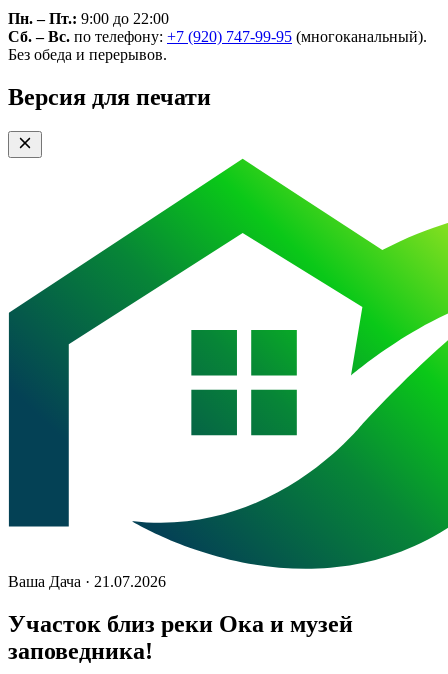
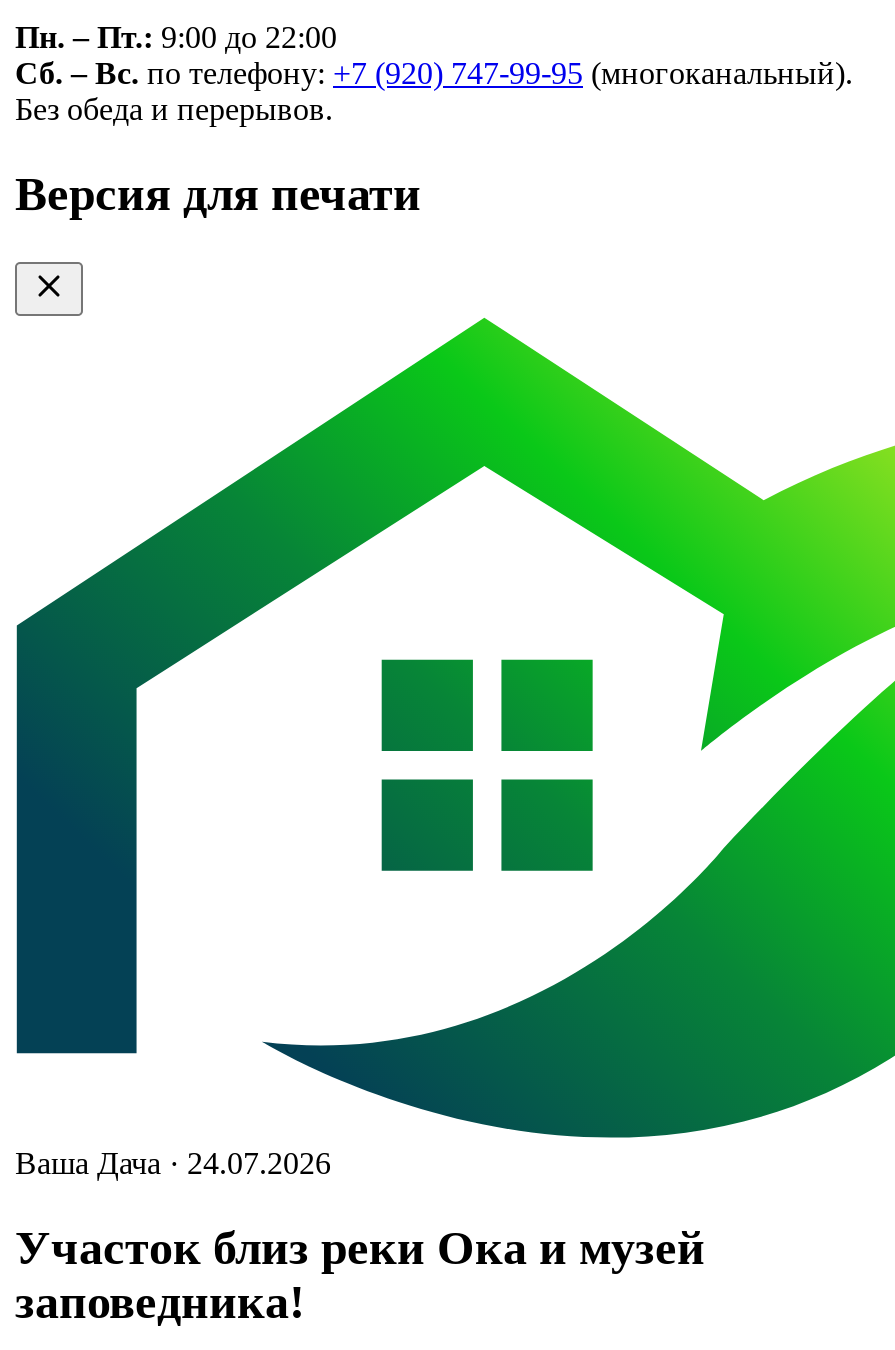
[8,573,166,590] Ваша Дача · 21.07.2026 -> [15,1146,331,1180] Ваша Дача · 24.07.2026

